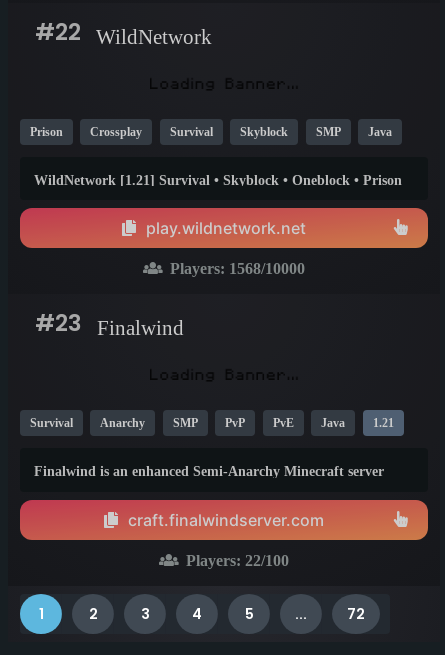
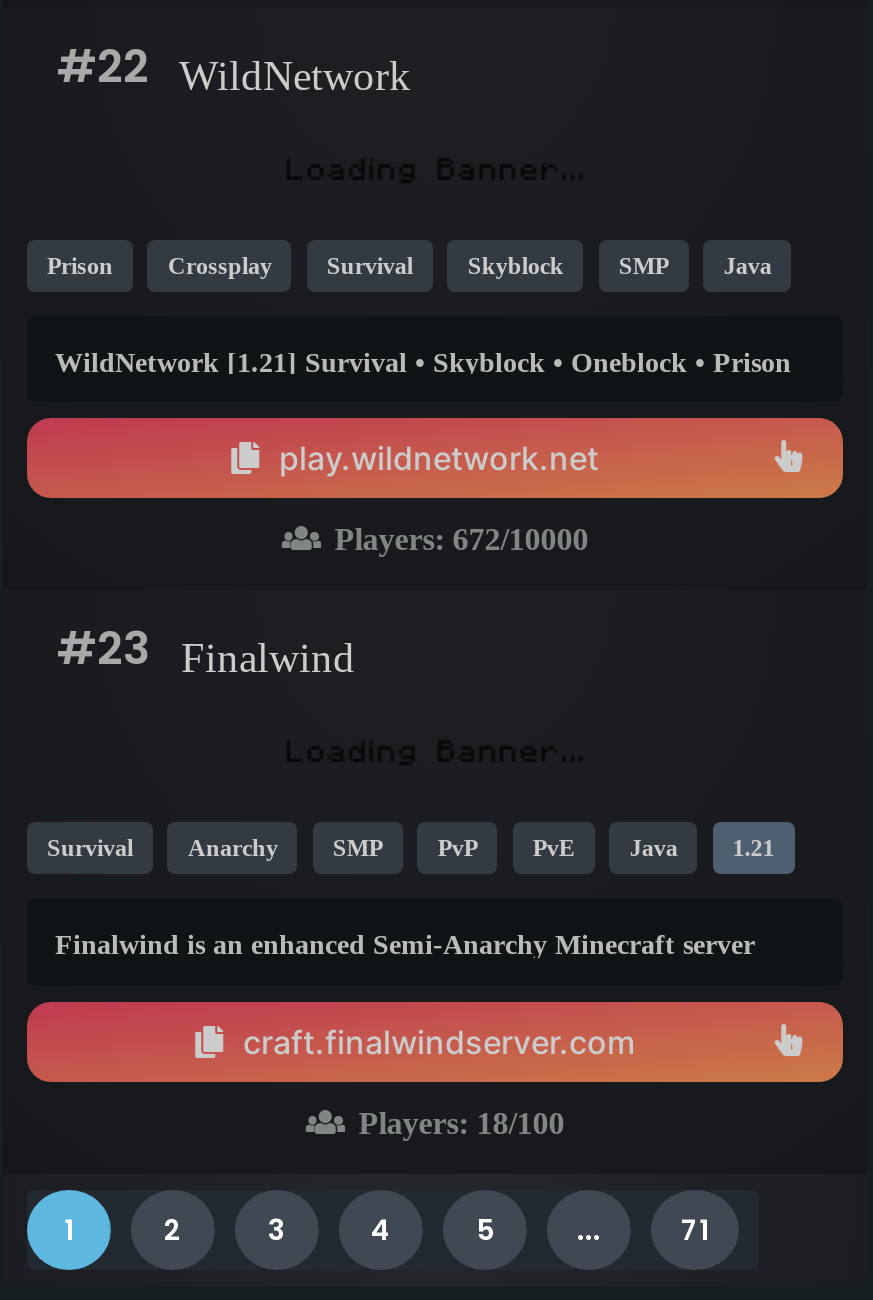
[166,260,305,277] Players: 1568/10000 -> [326,523,588,557] Players: 672/10000
[182,552,289,569] Players: 22/100 -> [350,1105,564,1139] Players: 18/100
[347,604,365,624] 72 -> [681,1209,709,1249] 71

